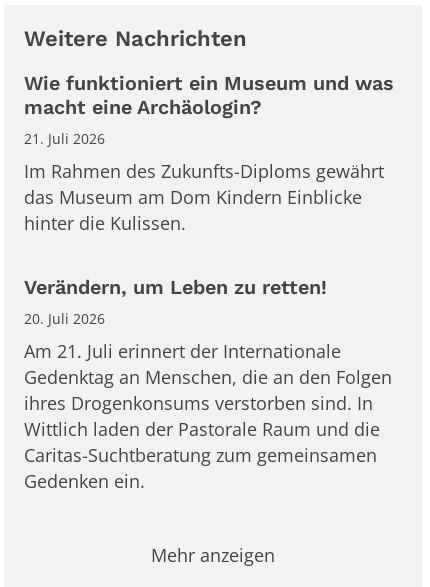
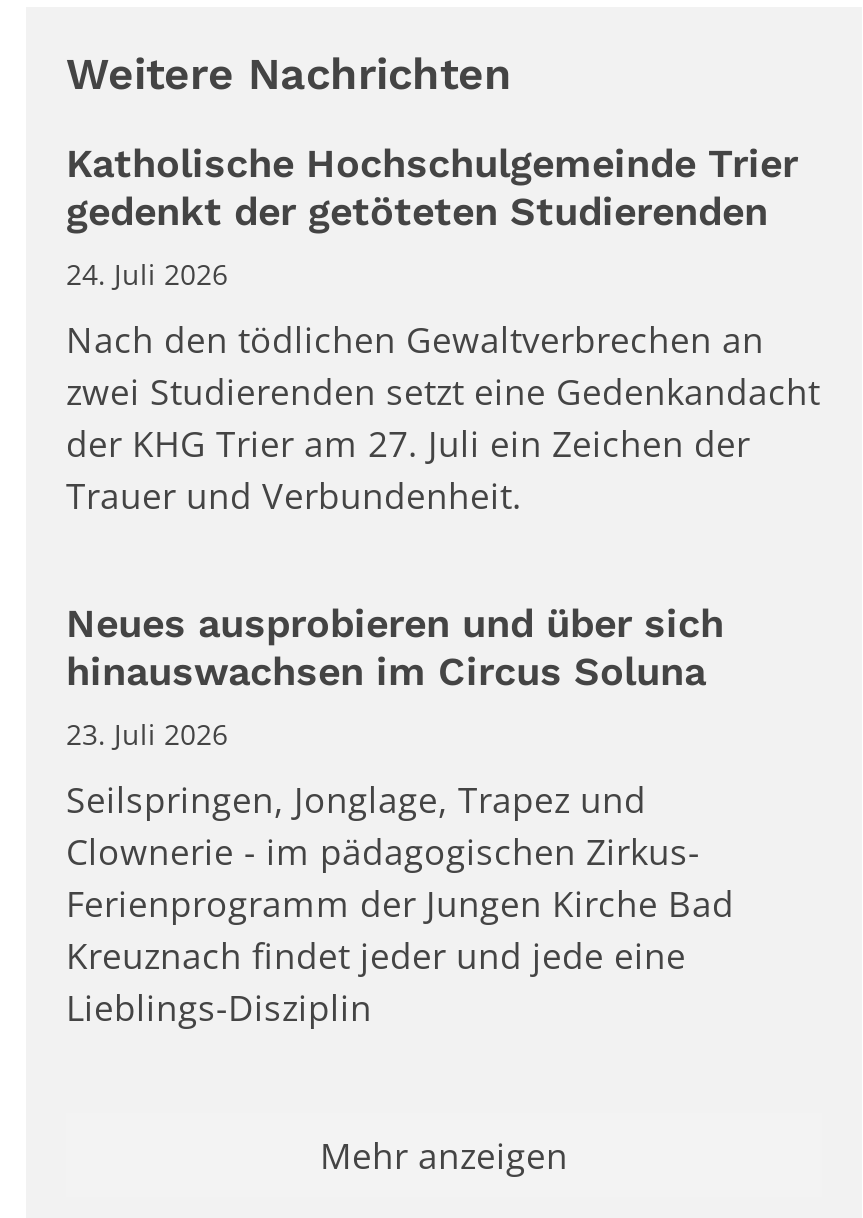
[24,72,394,148] Wie funktioniert ein Museum und was | macht eine Archäologin? | 21. Juli 2026 -> [66,141,798,293] Katholische Hochschulgemeinde Trier | gedenkt der getöteten Studierenden | 24. Juli 2026
[24,159,384,235] Im Rahmen des Zukunfts-Diploms gewährt | das Museum am Dom Kindern Einblicke | hinter die Kulissen. -> [66,315,820,519] Nach den tödlichen Gewaltverbrechen an | zwei Studierenden setzt eine Gedenkandacht | der KHG Trier am 27. Juli ein Zeichen der | Trauer und Verbundenheit.
[24,276,333,328] Verändern, um Leben zu retten! | 20. Juli 2026 -> [66,601,724,753] Neues ausprobieren und über sich | hinauswachsen im Circus Soluna | 23. Juli 2026
[24,339,392,493] Am 21. Juli erinnert der Internationale | Gedenktag an Menschen, die an den Folgen | ihres Drogenkonsums verstorben sind. In | Wittlich laden der Pastorale Raum und die | Caritas-Suchtberatung zum gemeinsamen | Gedenken ein. -> [66,775,734,1031] Seilspringen, Jonglage, Trapez und | Clownerie - im pädagogischen Zirkus- | Ferienprogramm der Jungen Kirche Bad | Kreuznach findet jeder und jede eine | Lieblings-Disziplin

